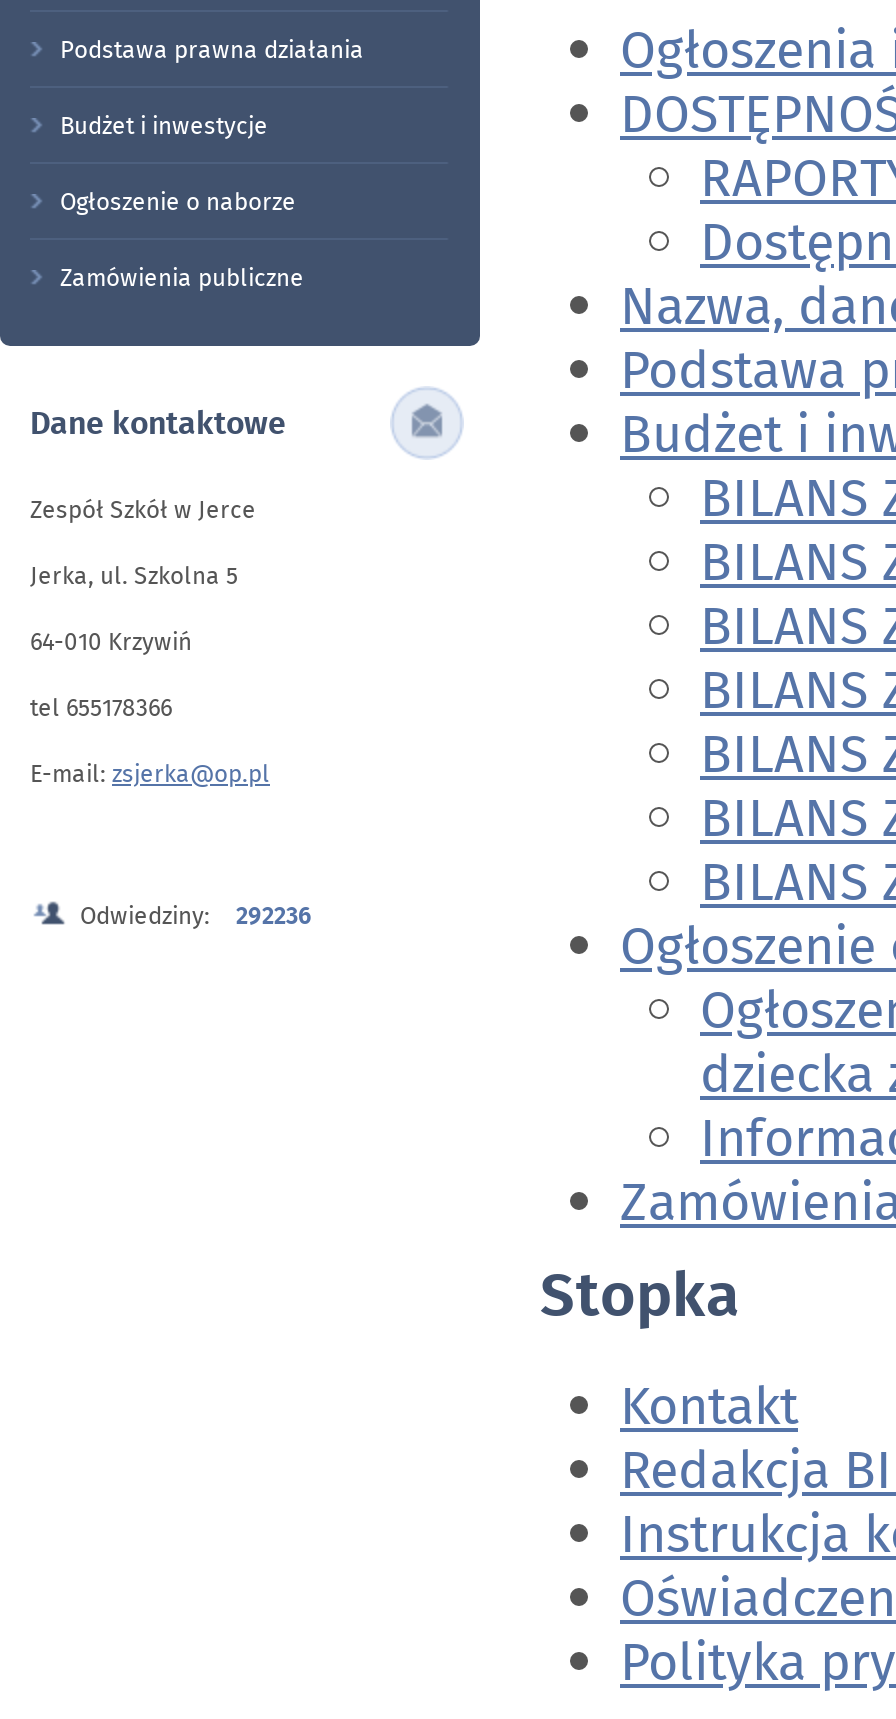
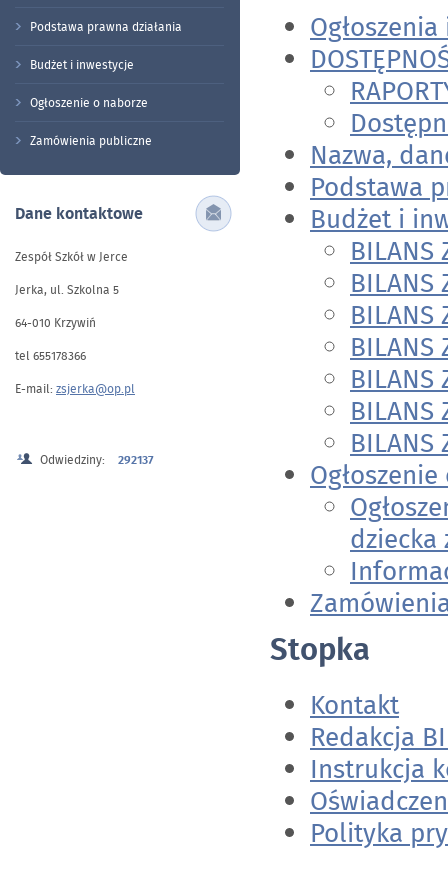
[80,898,312,932] Odwiedziny: 292236 -> [40,451,154,468] Odwiedziny: 292137

